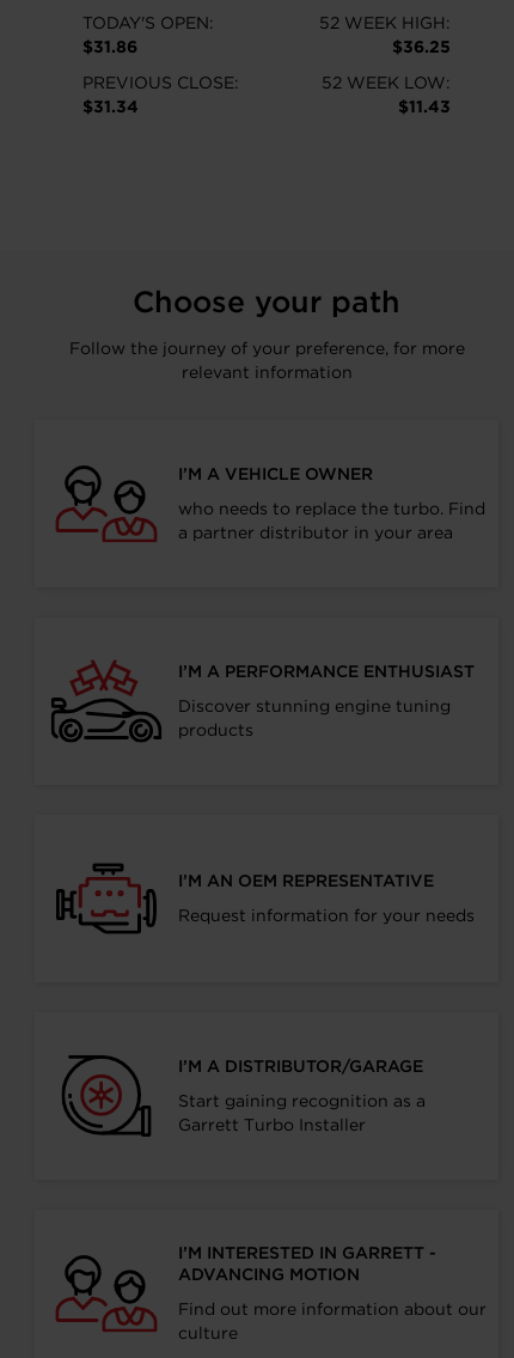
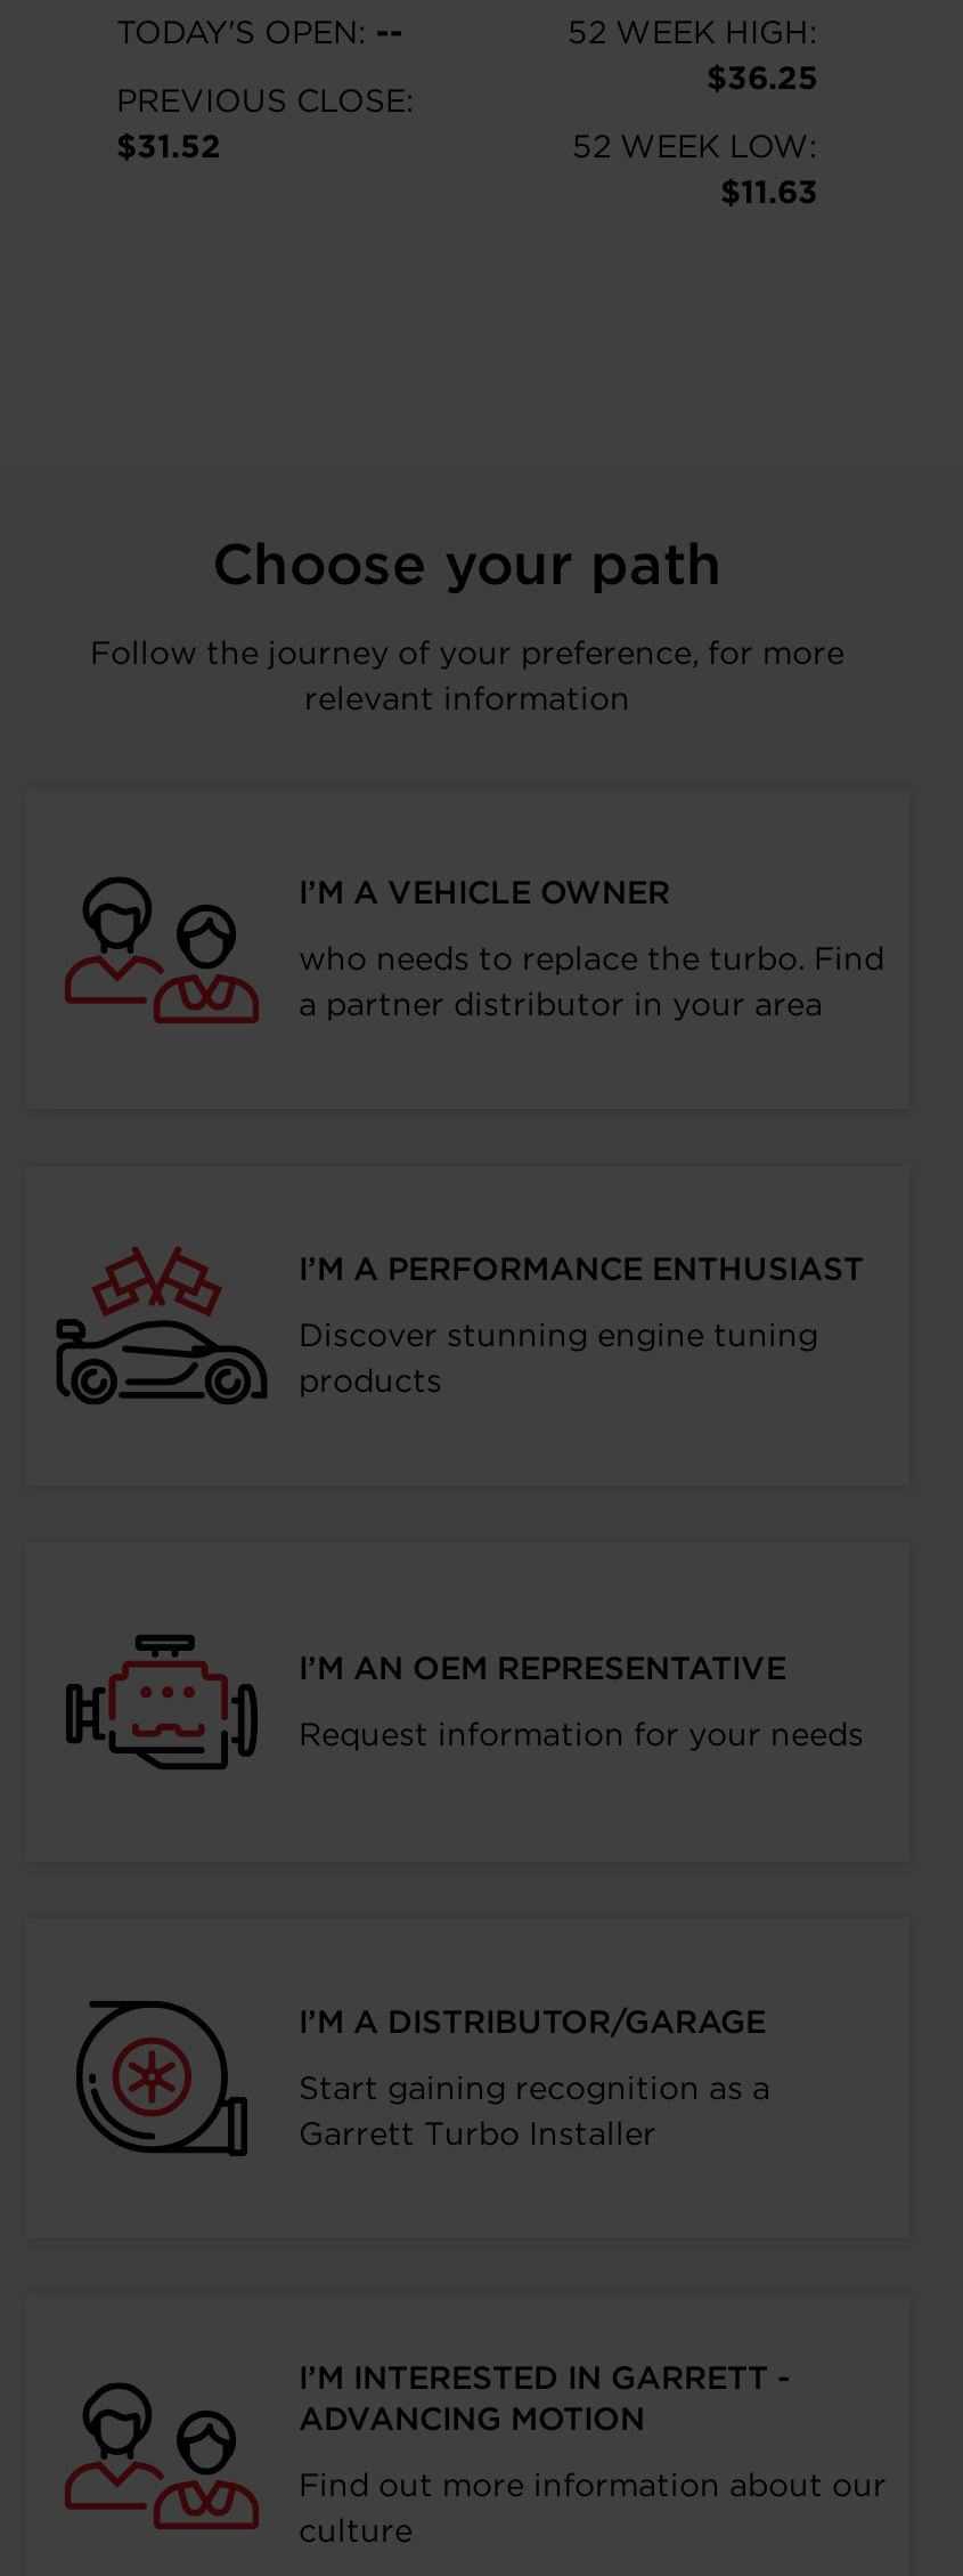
[82,13,214,56] TODAY'S OPEN: | $31.86 -> [116,14,403,50] TODAY'S OPEN: --
moved [82,73,239,92] -> [116,82,415,119]: PREVIOUS CLOSE:
[82,97,139,116] $31.34 -> [116,128,221,164] $31.52
[398,97,451,116] $11.43 -> [720,173,818,210] $11.63

